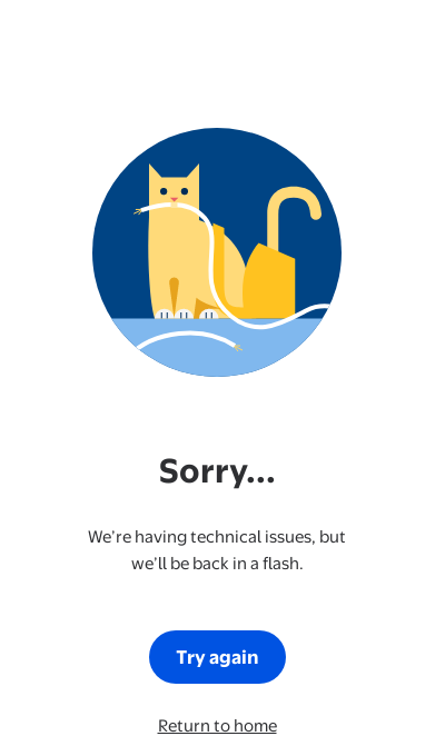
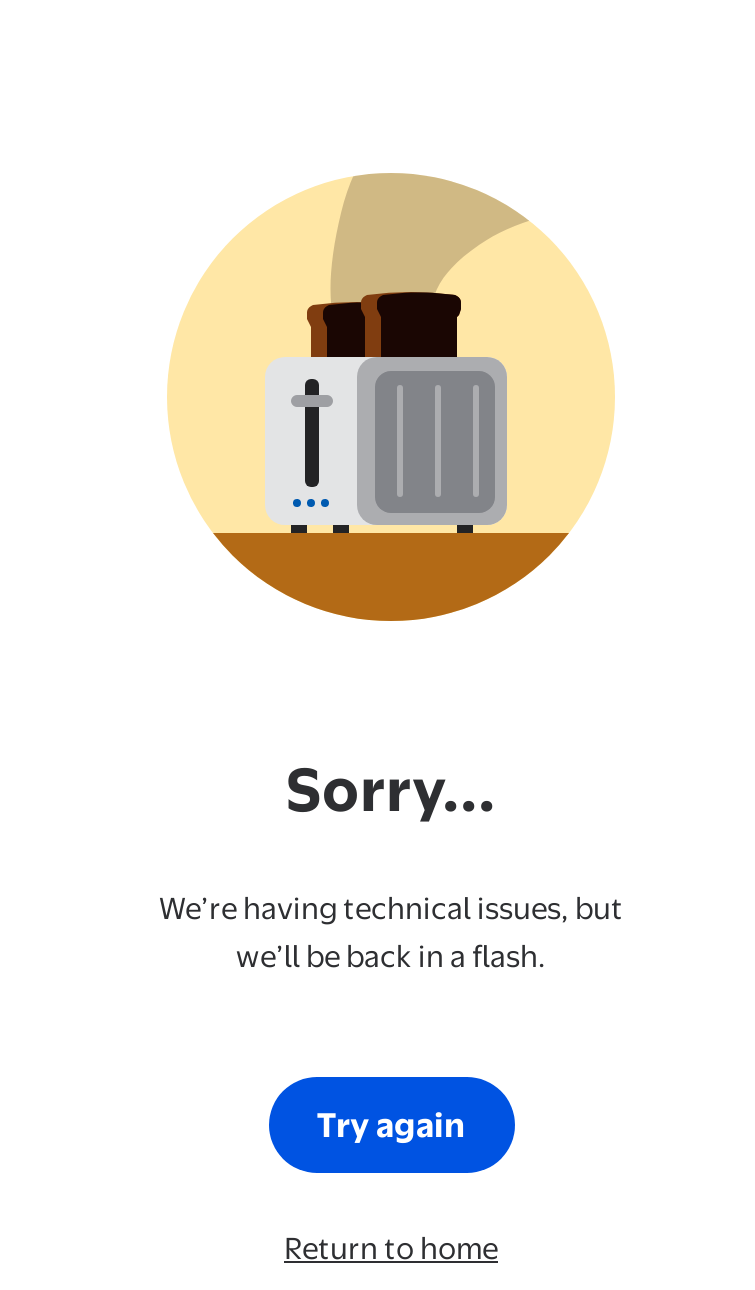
[91,127,343,378] [image] -> [167,173,615,623] [image]

